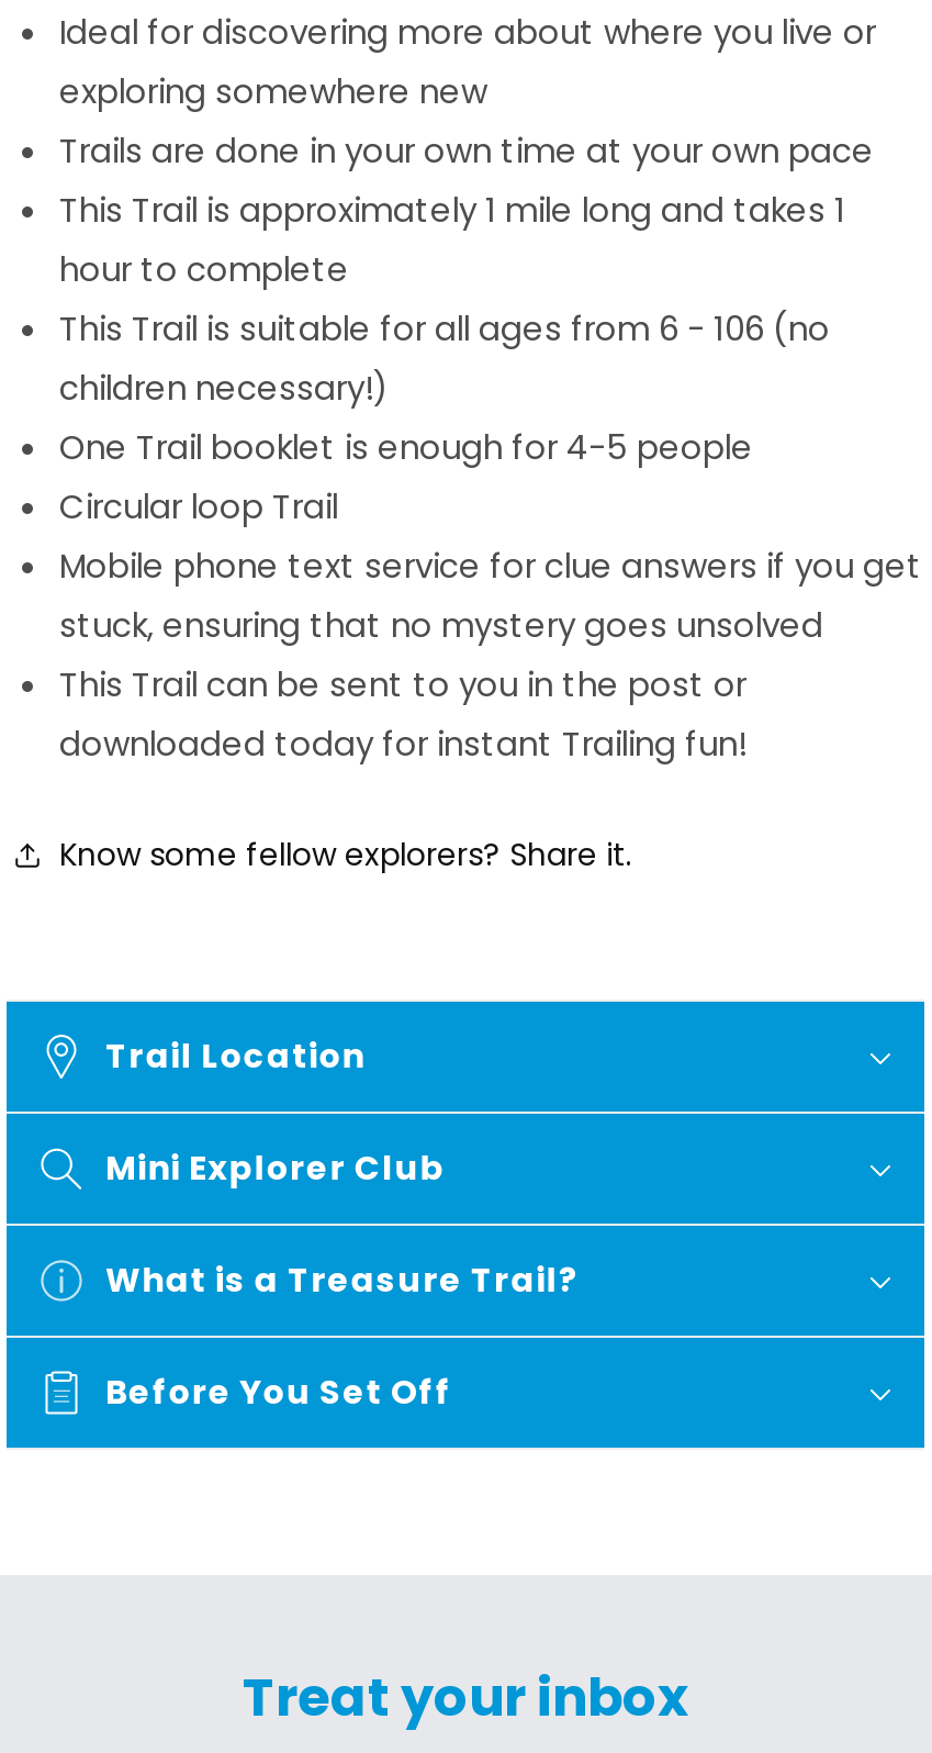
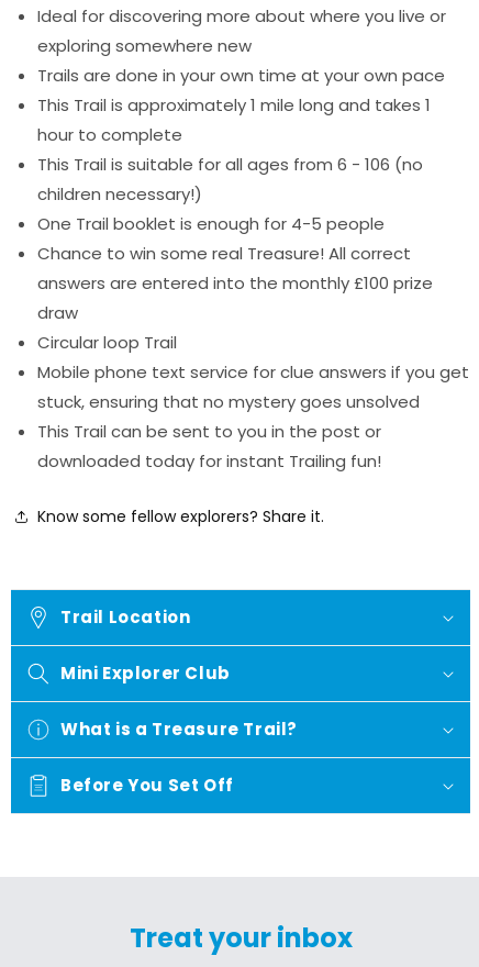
none -> [37,242,433,324] Chance to win some real Treasure! All correct | answers are entered into the monthly £100 prize | draw

